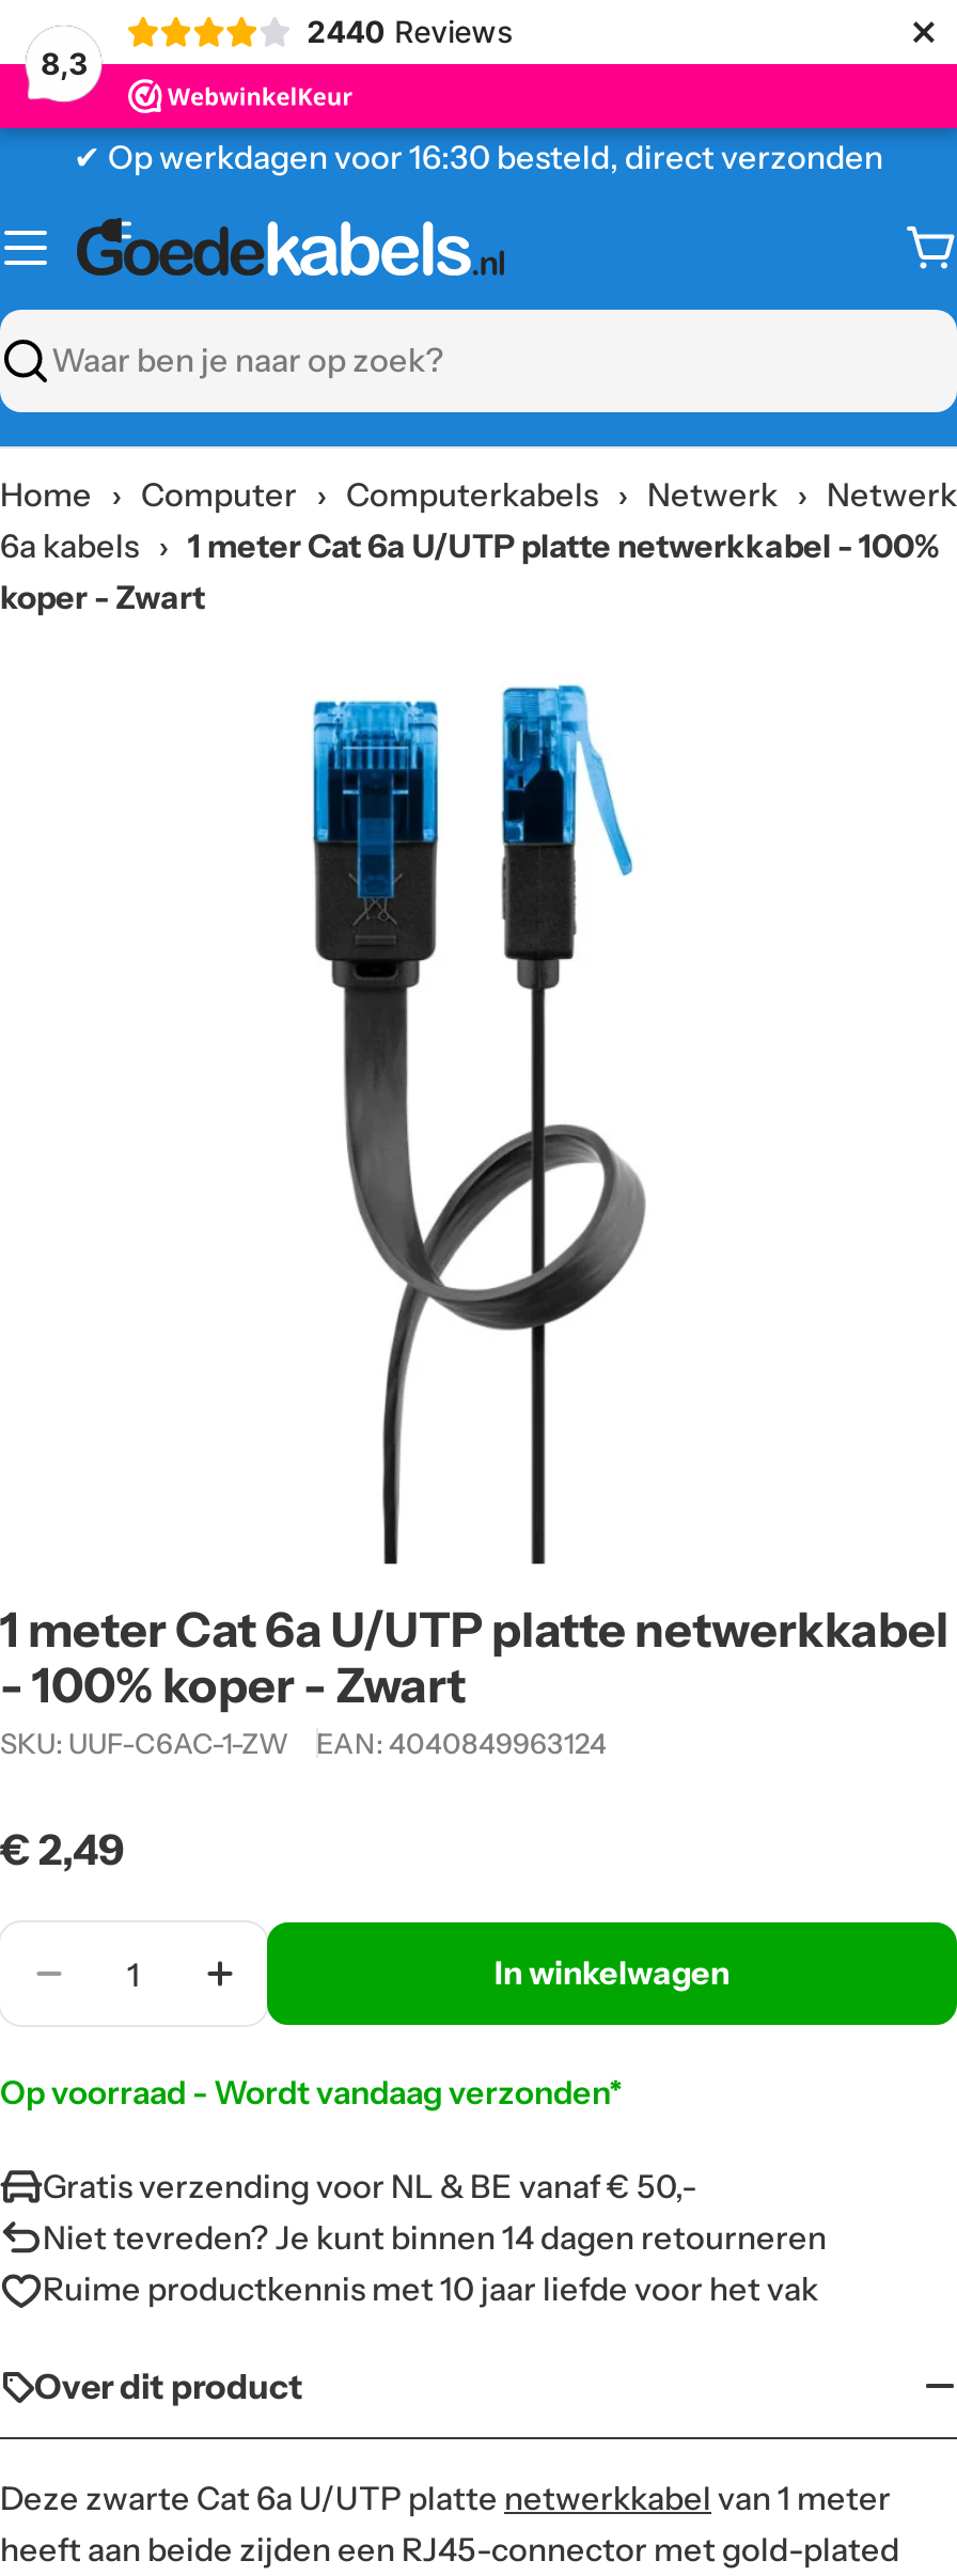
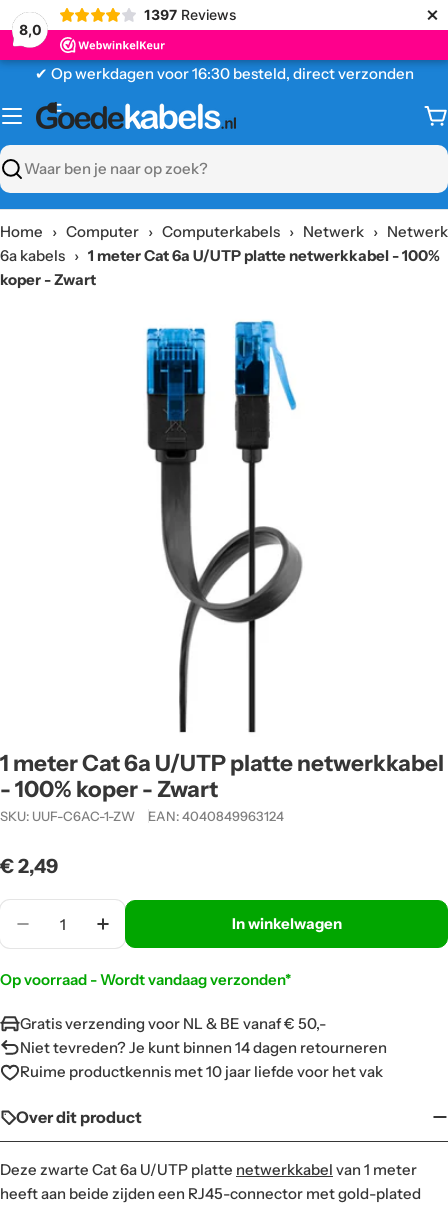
[307,13,514,49] 2440 Reviews -> [144,6,237,23] 1397 Reviews
[41,45,88,81] 8,3 -> [18,21,41,38] 8,0

